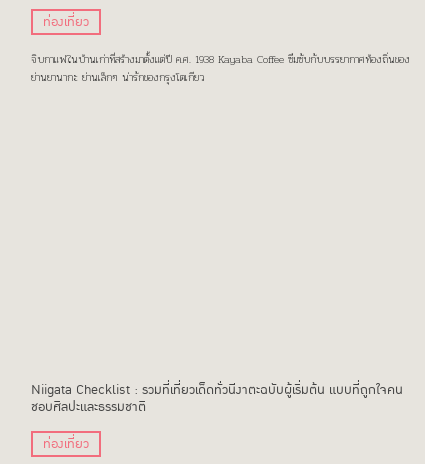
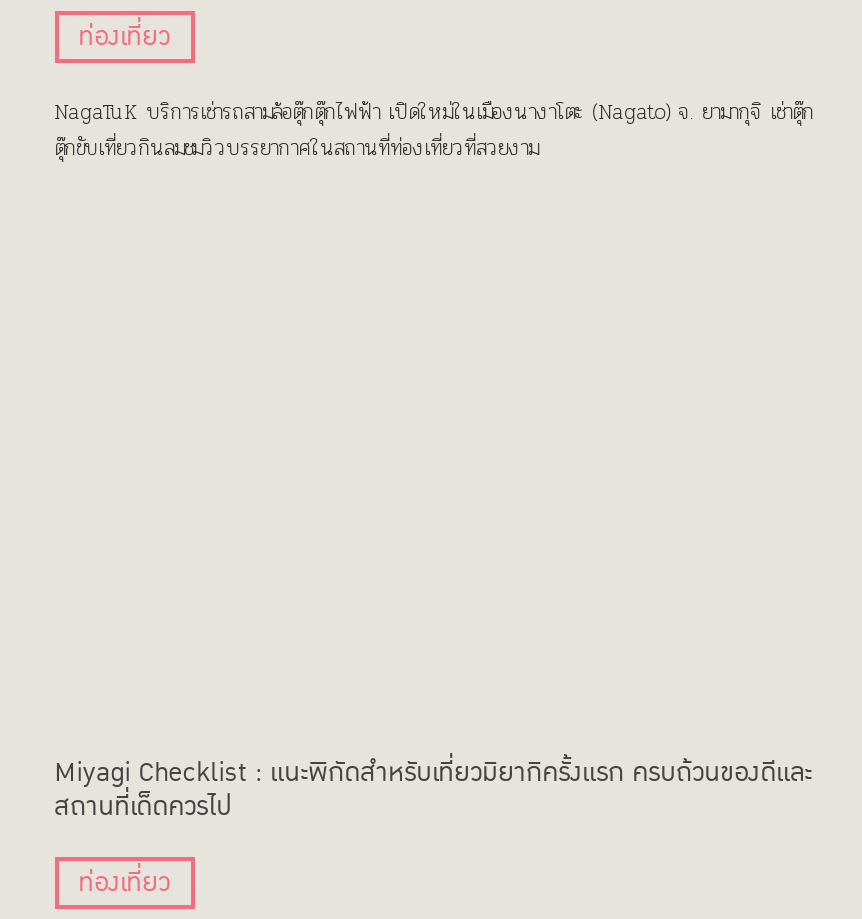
[31,50,410,85] จิบกาแฟในบ้านเก่าที่สร้างมาตั้งแต่ปี ค.ศ. 1938 Kayaba Coffee ซึมซับกับบรรยากาศท้องถิ่นของ | ย่านยานากะ ย่านเล็กๆ น่ารักของกรุงโตเกียว -> [54,94,814,164] NagaTuK บริการเช่ารถสามล้อตุ๊กตุ๊กไฟฟ้า เปิดใหม่ในเมืองนางาโตะ (Nagato) จ. ยามากุจิ เช่าตุ๊ก | ตุ๊กขับเที่ยวกินลมชมวิวบรรยากาศในสถานที่ท่องเที่ยวที่สวยงาม
[31,380,403,417] Niigata Checklist : รวมที่เที่ยวเด็ดทั่วนีงาตะฉบับผู้เริ่มต้น แบบที่ถูกใจคน | ชอบศิลปะและธรรมชาติ -> [54,753,812,827] Miyagi Checklist : แนะพิกัดสำหรับเที่ยวมิยากิครั้งแรก ครบถ้วนของดีและ | สถานที่เด็ดควรไป

